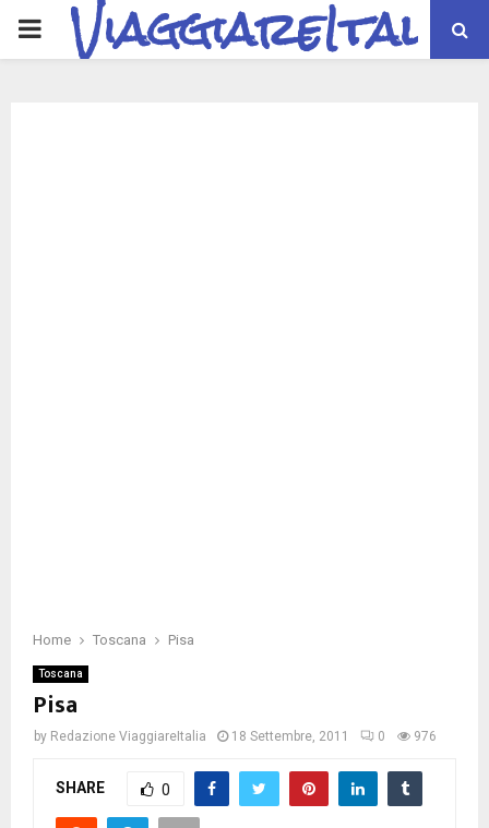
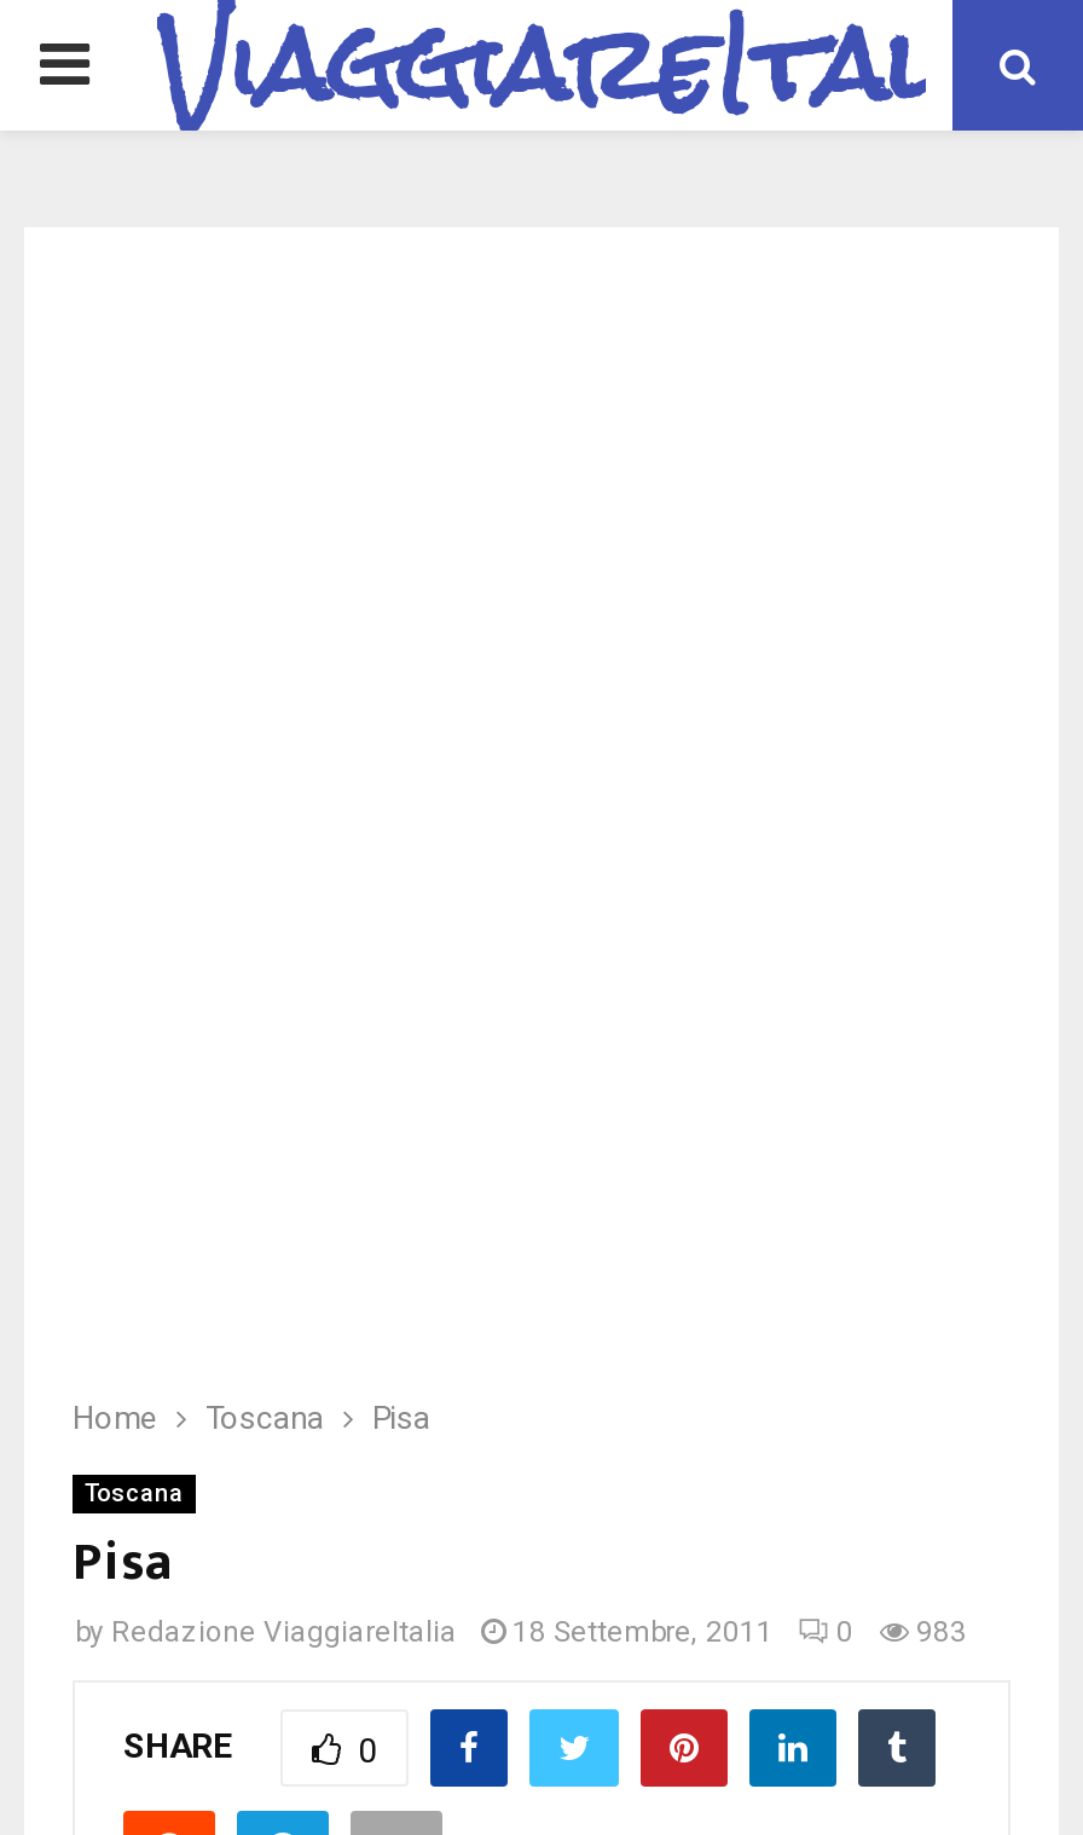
[34,729,437,744] by Redazione ViaggiareItalia 18 Settembre, 2011 0 976 -> [75,1615,967,1649] by Redazione ViaggiareItalia 18 Settembre, 2011 0 983

